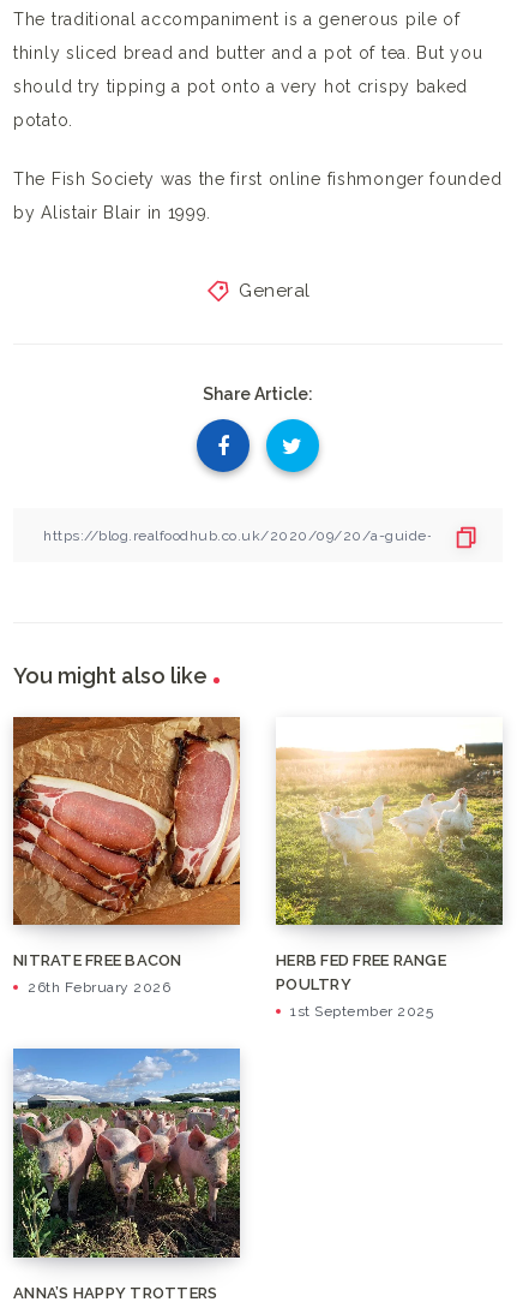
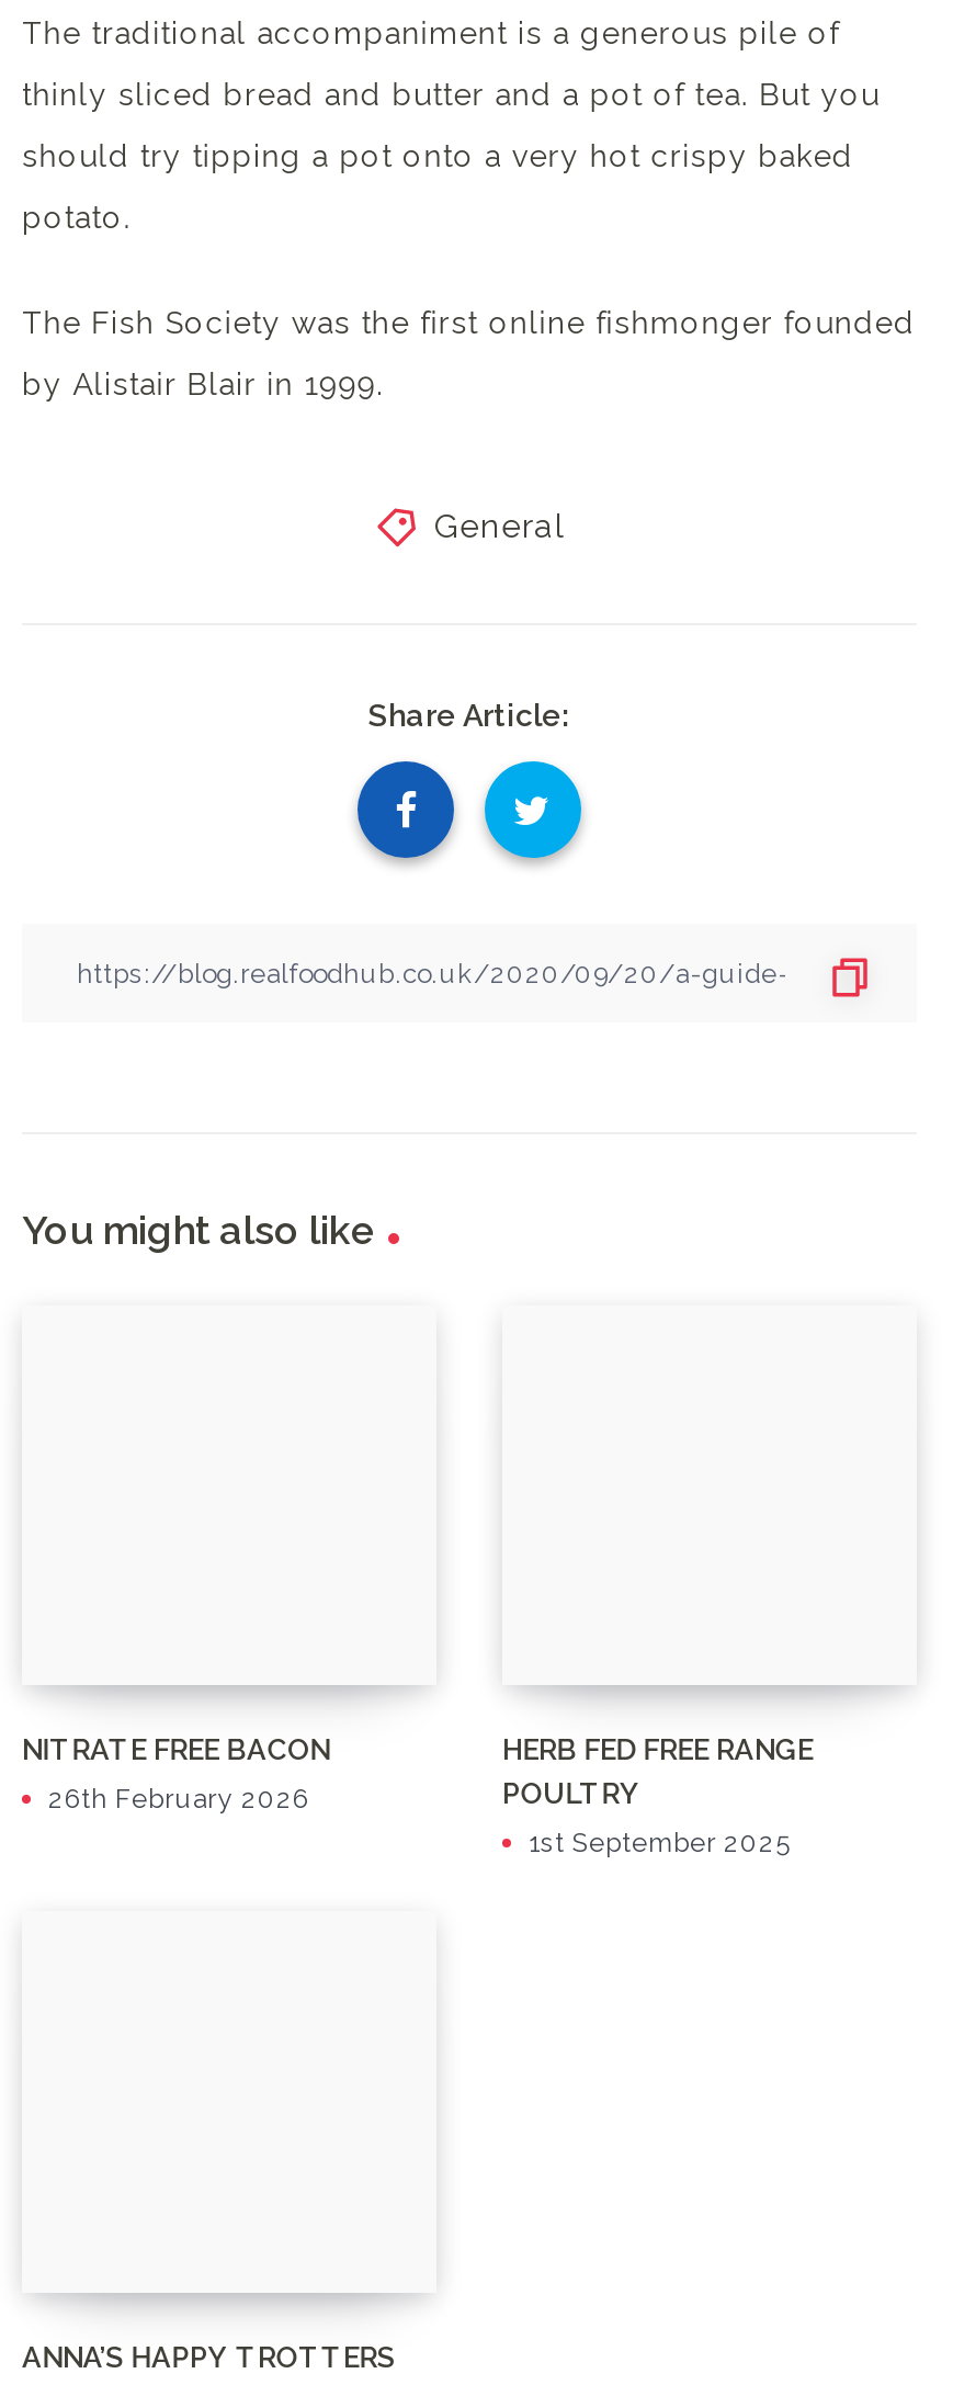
[12,716,241,926] [image] -> none
[275,741,504,926] [image] -> none
[12,1047,241,1259] [image] -> none

